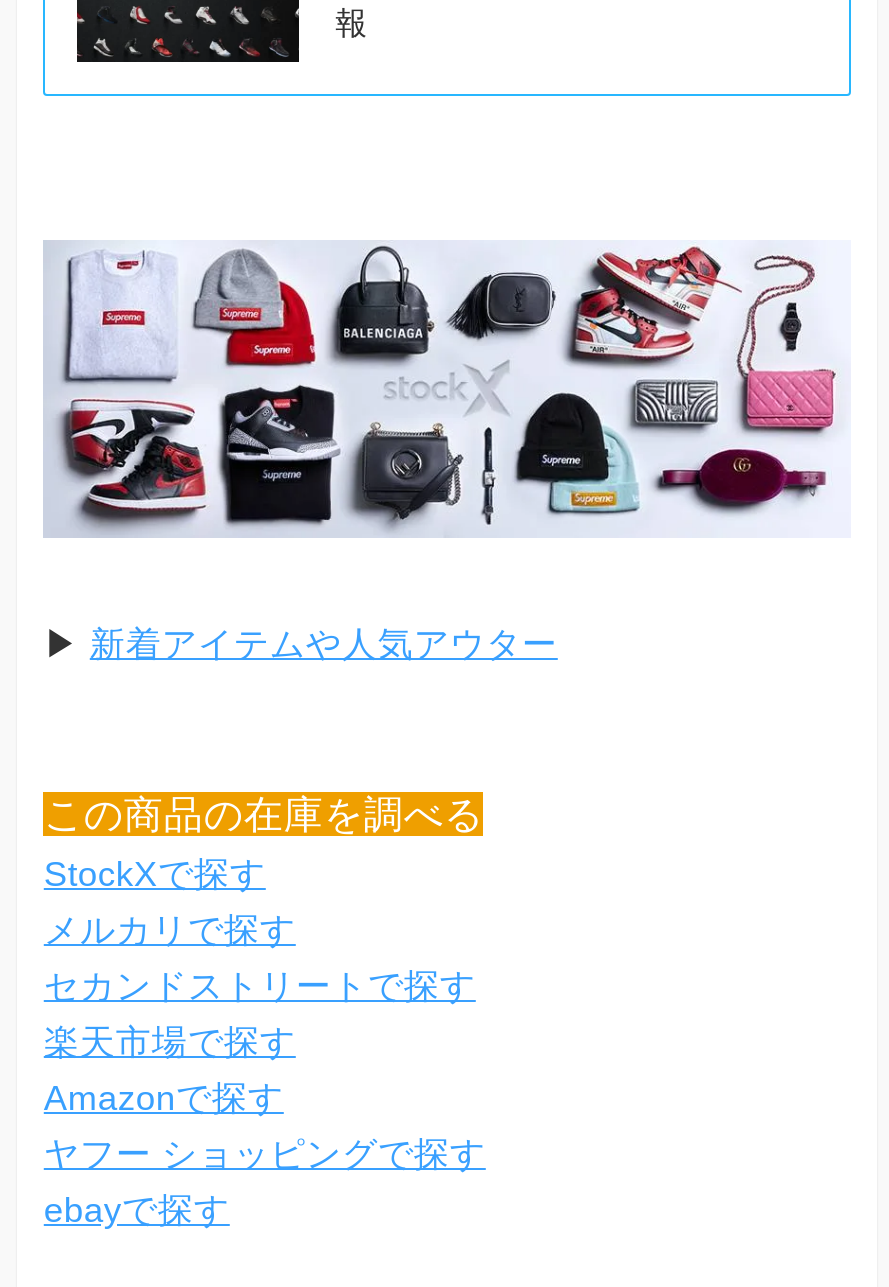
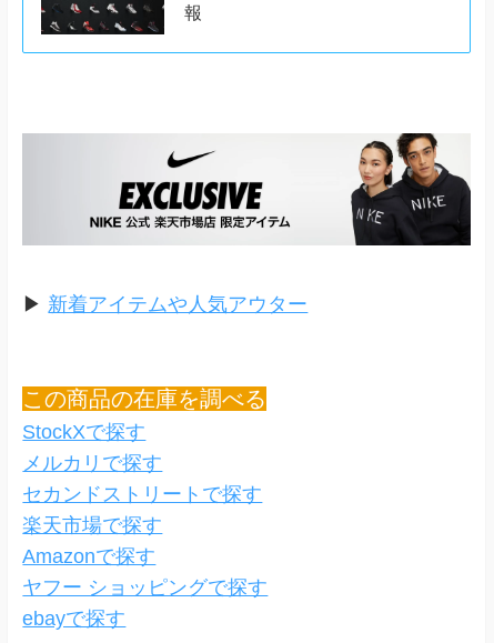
[59,244,851,534] [image] -> [34,132,472,247] [image]

